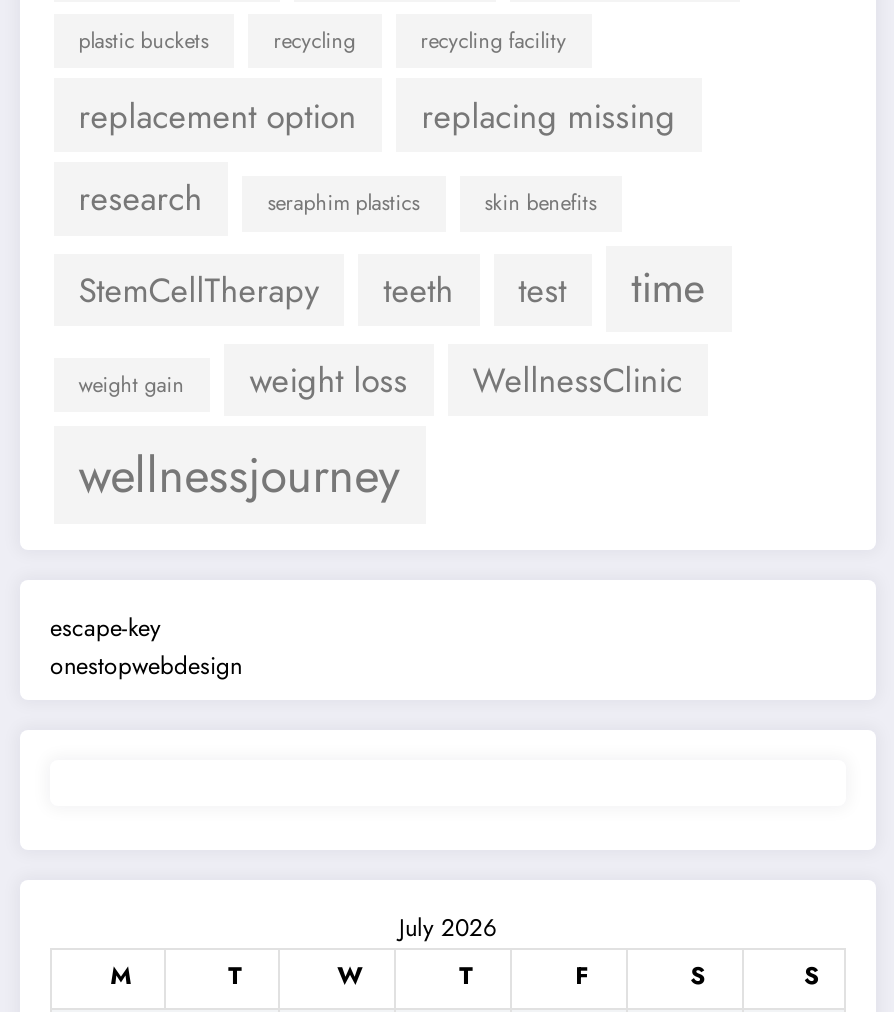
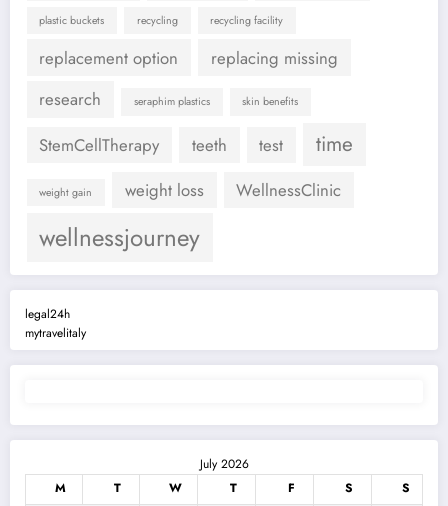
[50,609,242,683] escape-key | onestopwebdesign -> [25,305,86,342] legal24h | mytravelitaly

